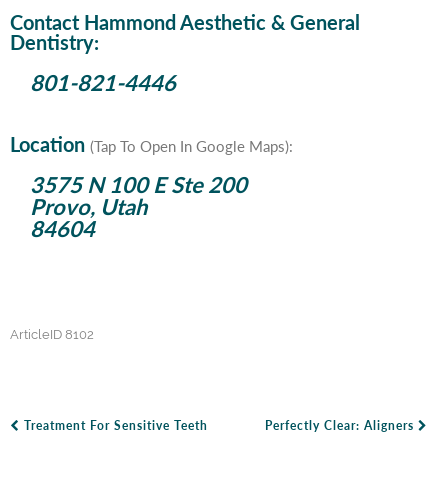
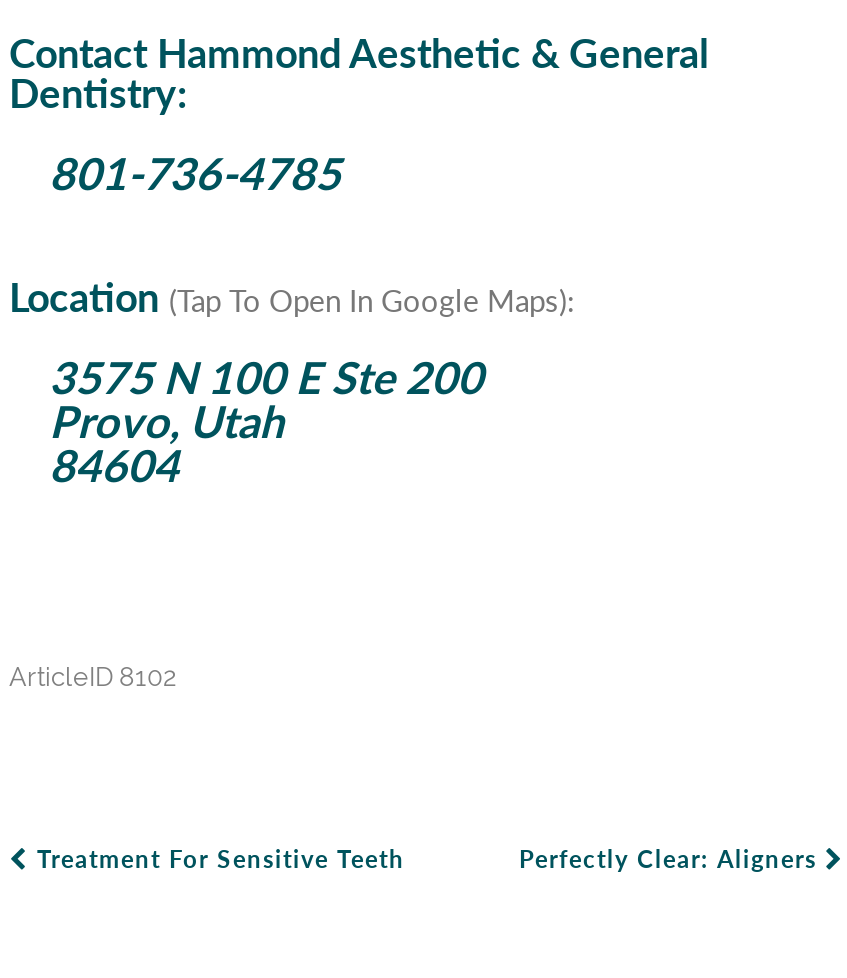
[30,69,176,96] 801-821-4446 -> [49,146,341,200] 801-736-4785

